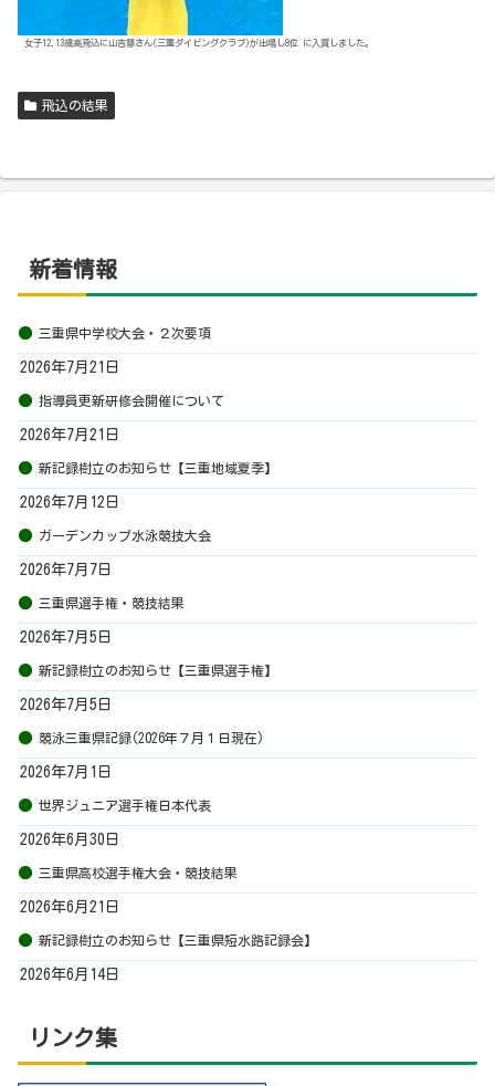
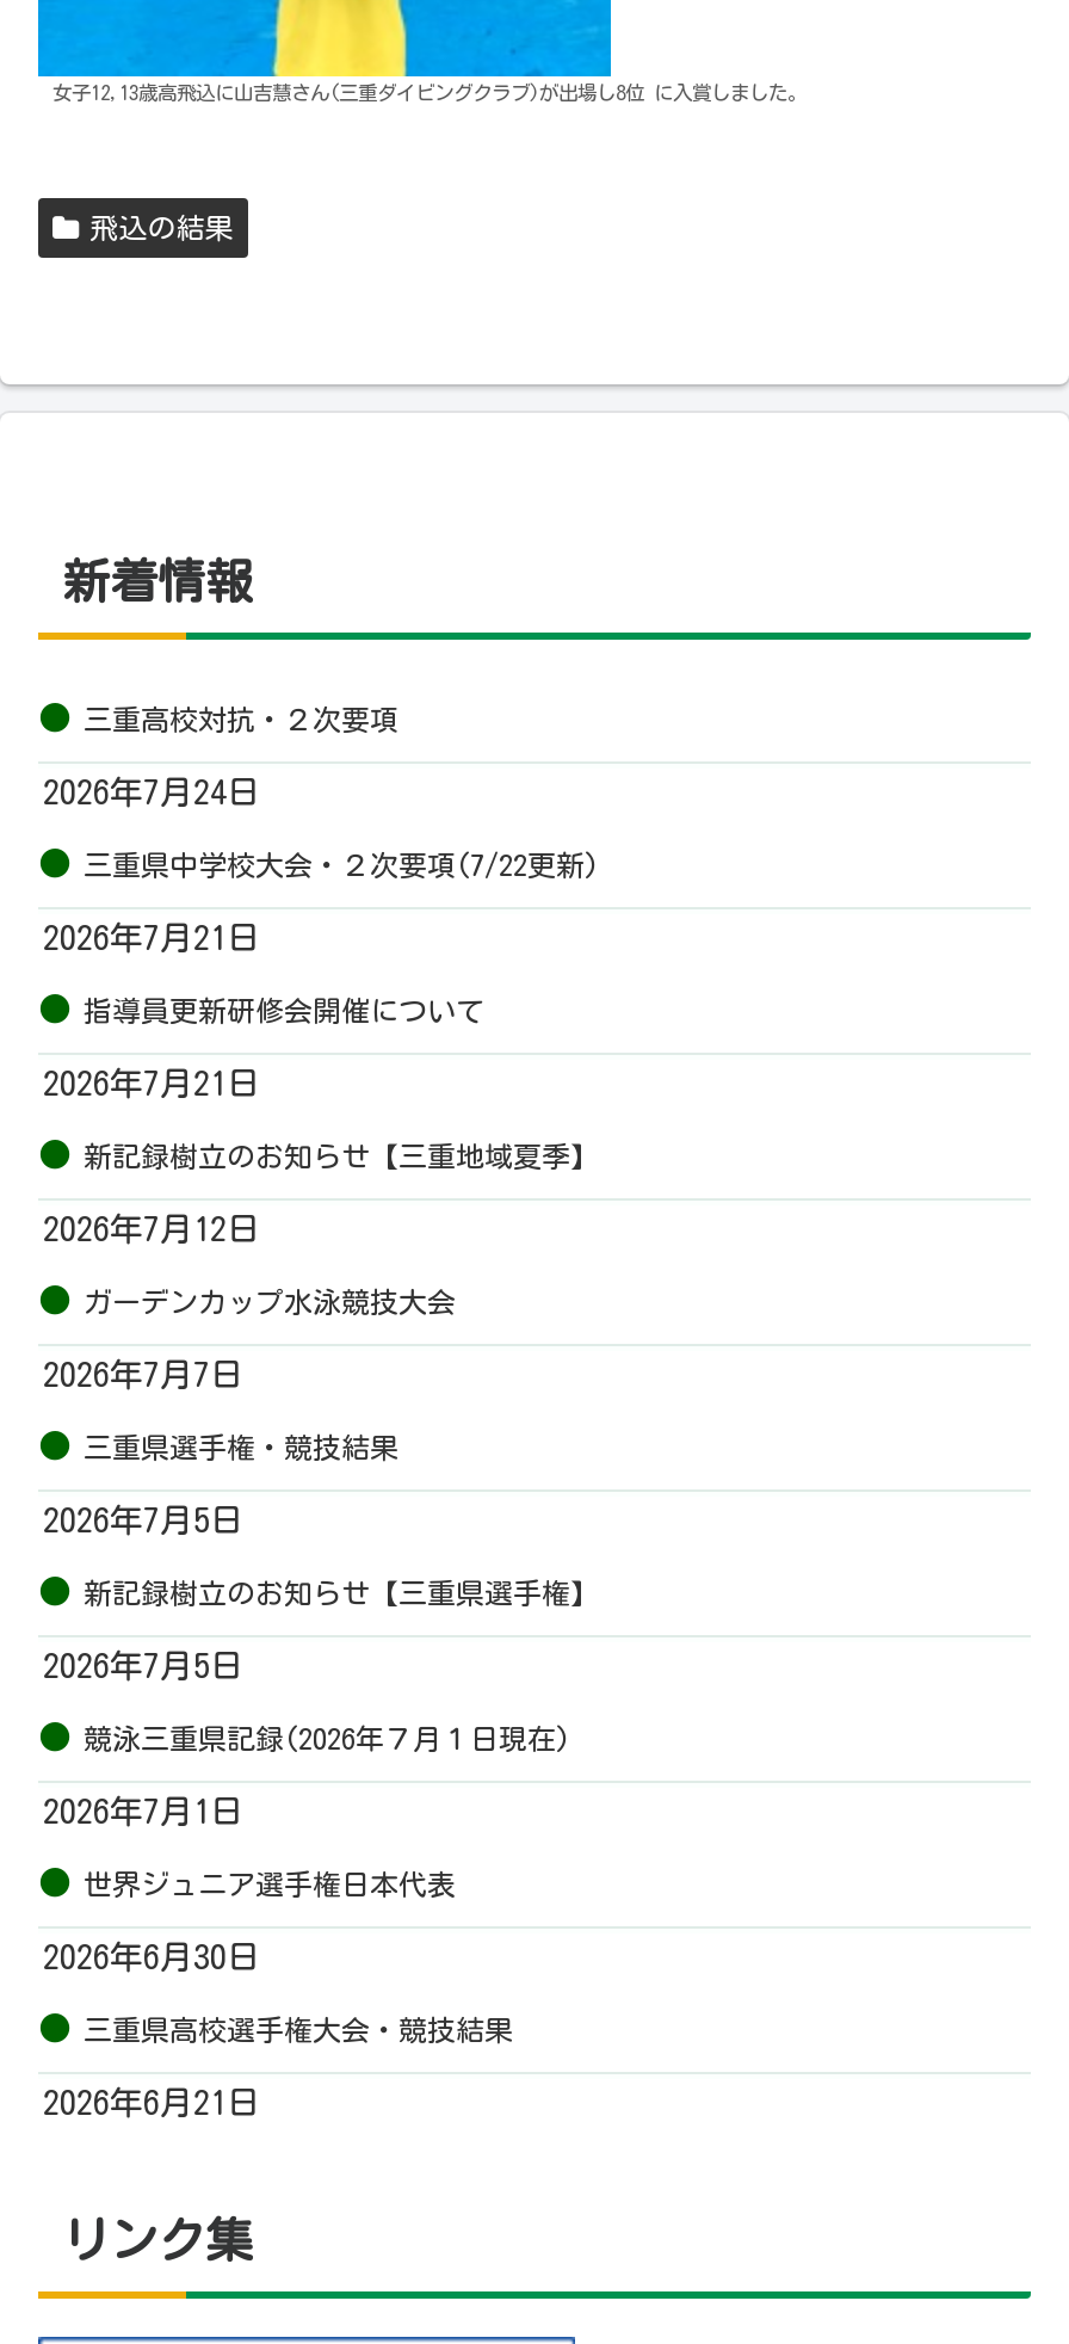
[39,326,211,340] 三重県中学校大会・２次要項 -> [43,705,599,879] 三重高校対抗・２次要項 | 2026年7月24日 | 三重県中学校大会・２次要項(7/22更新)
moved [20,360,277,915] -> [43,922,599,2120]: 2026年7月21日 | 指導員更新研修会開催について | 2026年7月21日 | ... | 三重県高校選手権大会・競技結果 | 2026年6月21日
[20,934,317,982] 新記録樹立のお知らせ【三重県短水路記録会】 | 2026年6月14日 -> none

